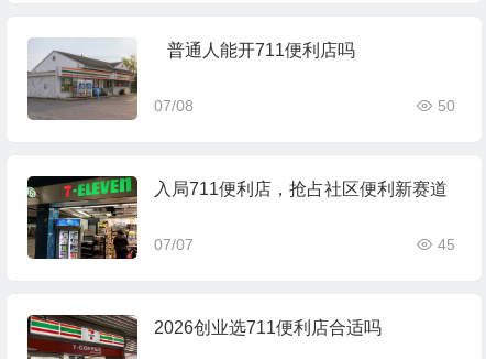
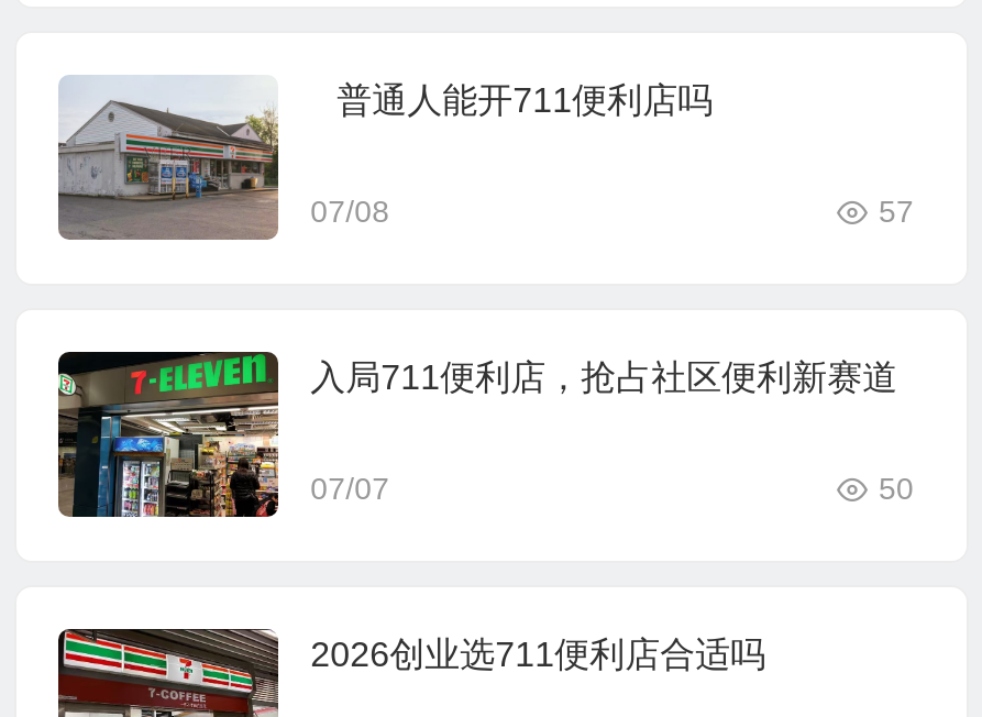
[438,97,455,115] 50 -> [879,194,914,229] 57
[438,236,455,253] 45 -> [879,471,914,506] 50

